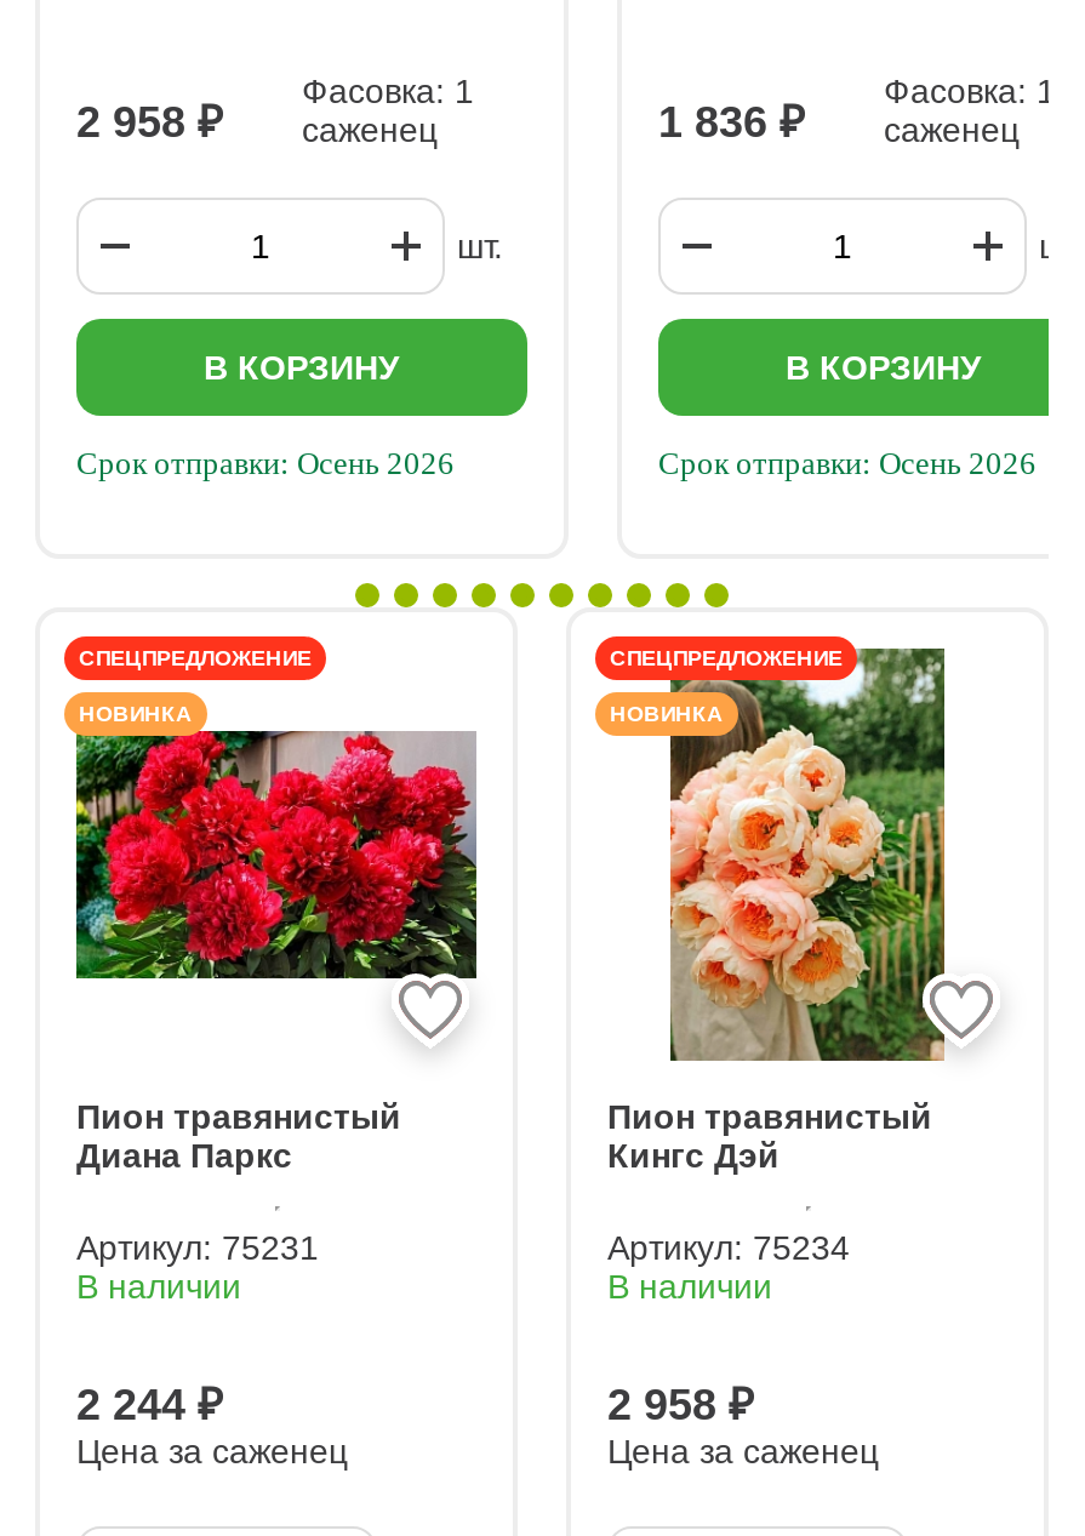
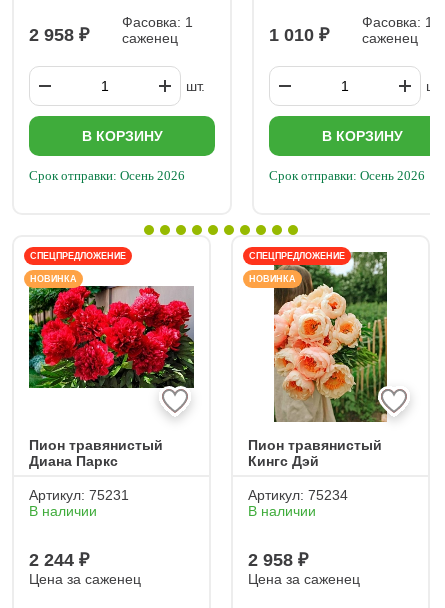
[658,98,767,147] 1 836 -> [269,25,314,45] 1 010

